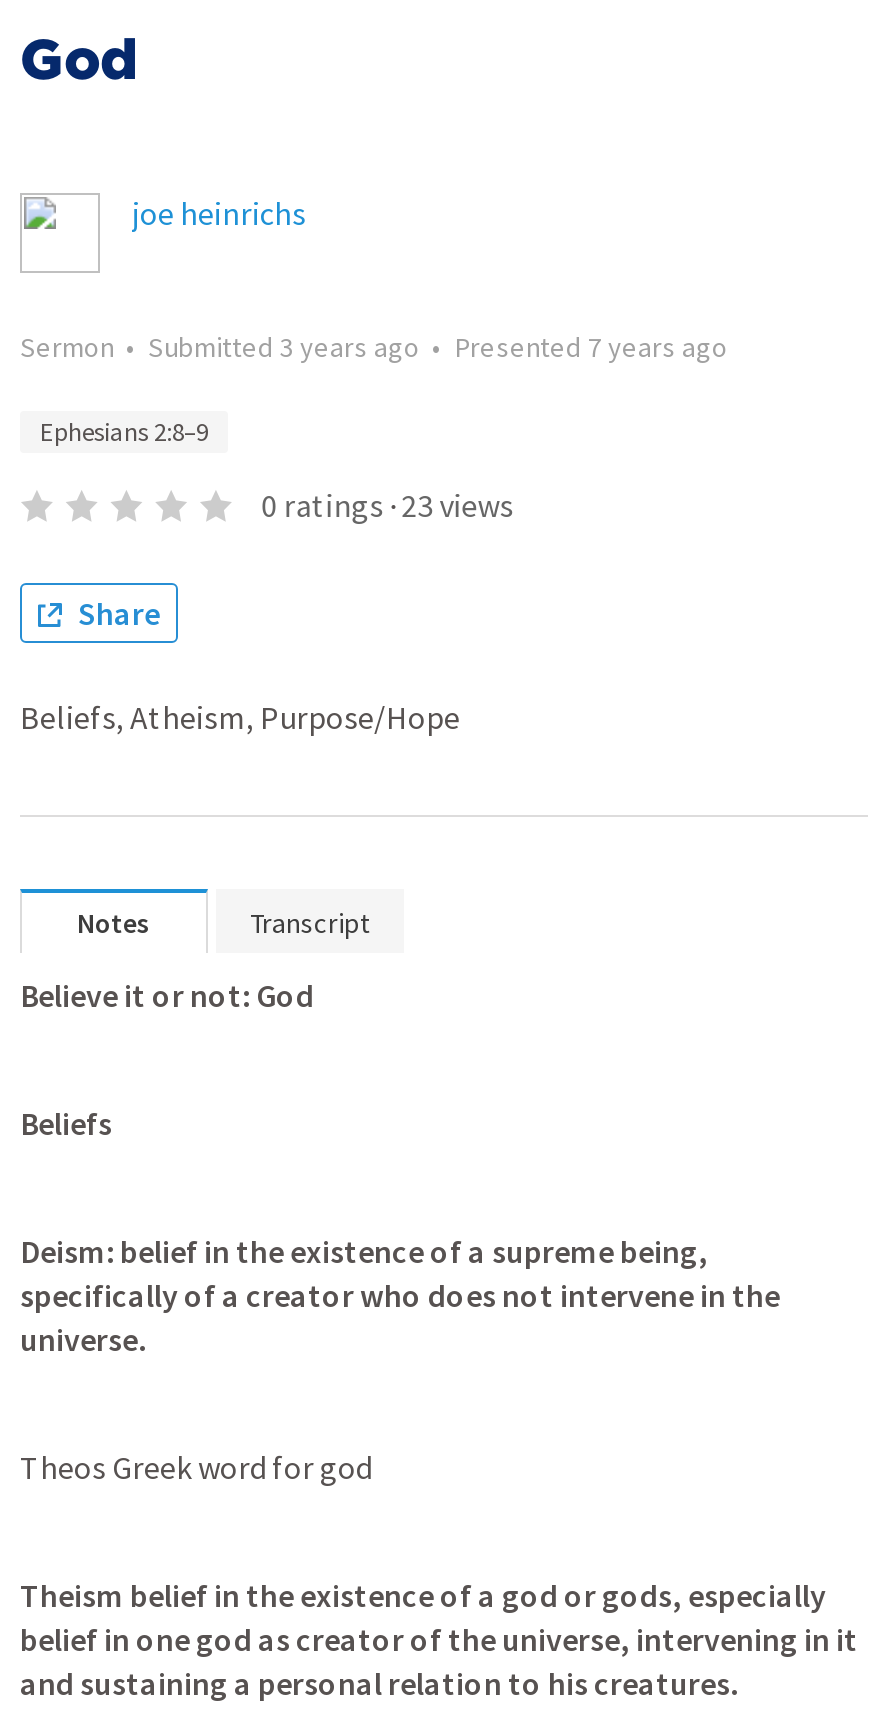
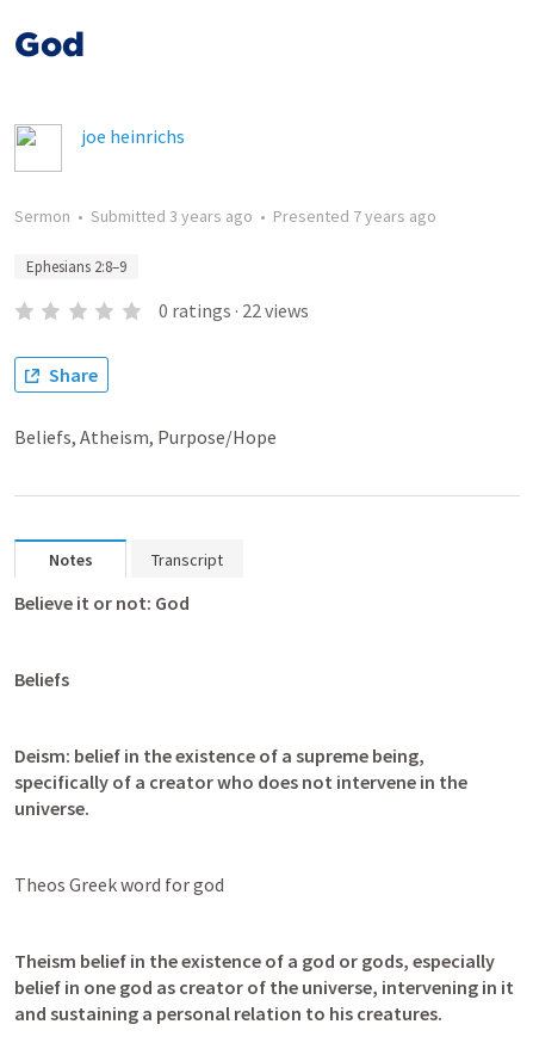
[261,485,513,525] 0 ratings · 23 views -> [158,298,308,322] 0 ratings · 22 views

